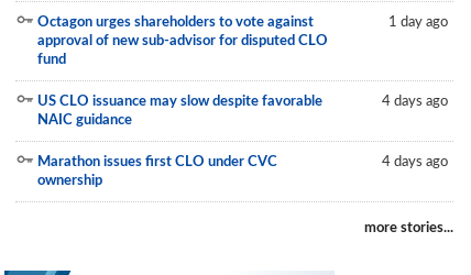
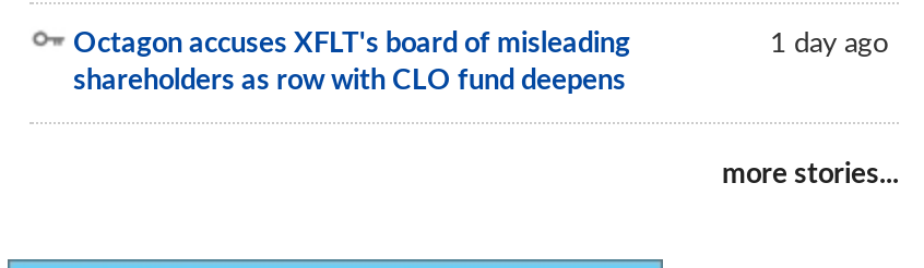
[37,15,328,67] Octagon urges shareholders to vote against | approval of new sub-advisor for disputed CLO | fund -> [73,31,630,96] Octagon accuses XFLT's board of misleading | shareholders as row with CLO fund deepens
[37,95,322,128] US CLO issuance may slow despite favorable | NAIC guidance -> none
[382,95,448,109] 4 days ago -> none
[37,155,277,188] Marathon issues first CLO under CVC | ownership -> none
[382,155,448,169] 4 days ago -> none

